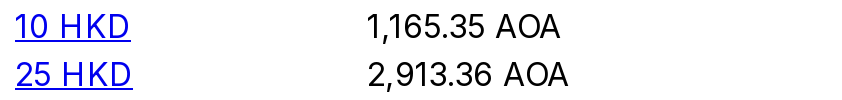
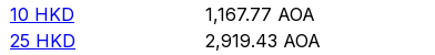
[367,6,563,46] 1,165.35 AOA -> [205,3,315,25] 1,167.77 AOA
[367,54,571,94] 2,913.36 AOA -> [205,29,321,51] 2,919.43 AOA

